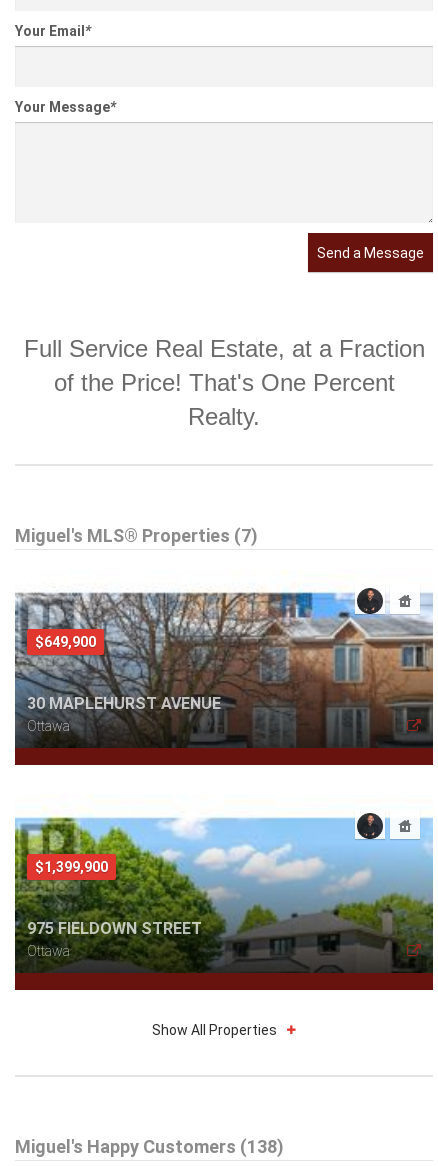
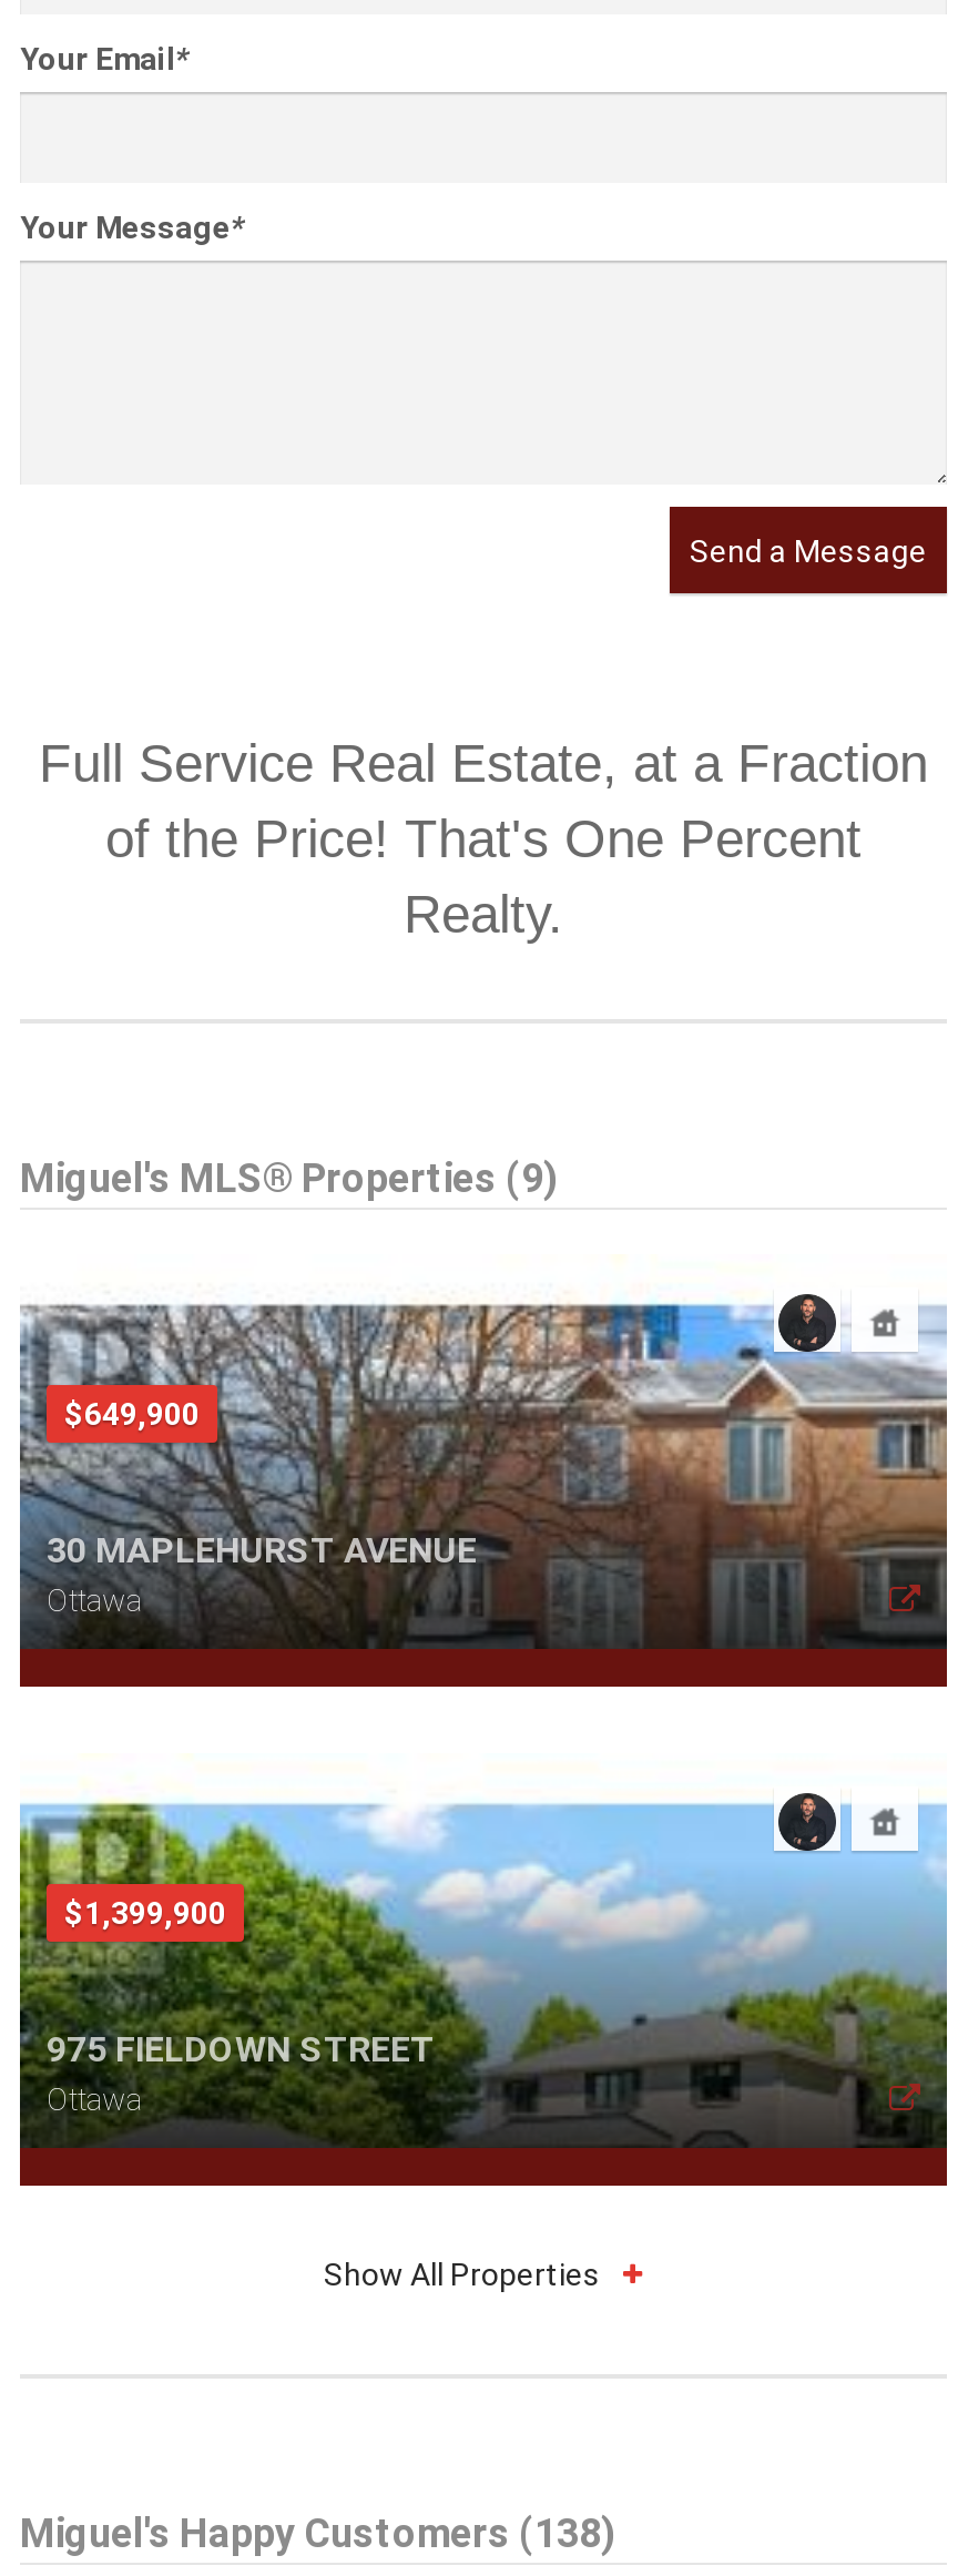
[15,525,258,546] Miguel's MLS® Properties (7) -> [20,1155,559,1202] Miguel's MLS® Properties (9)

